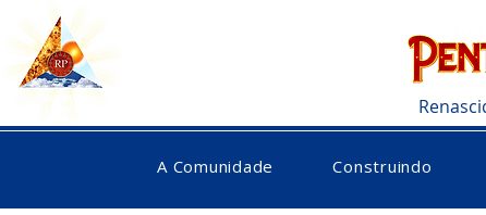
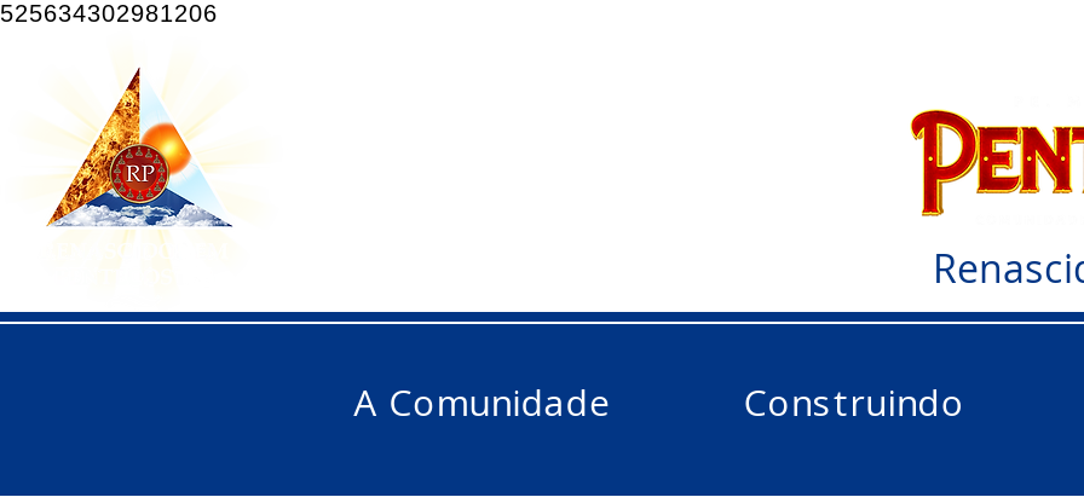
none -> [0,0,218,27] 525634302981206

